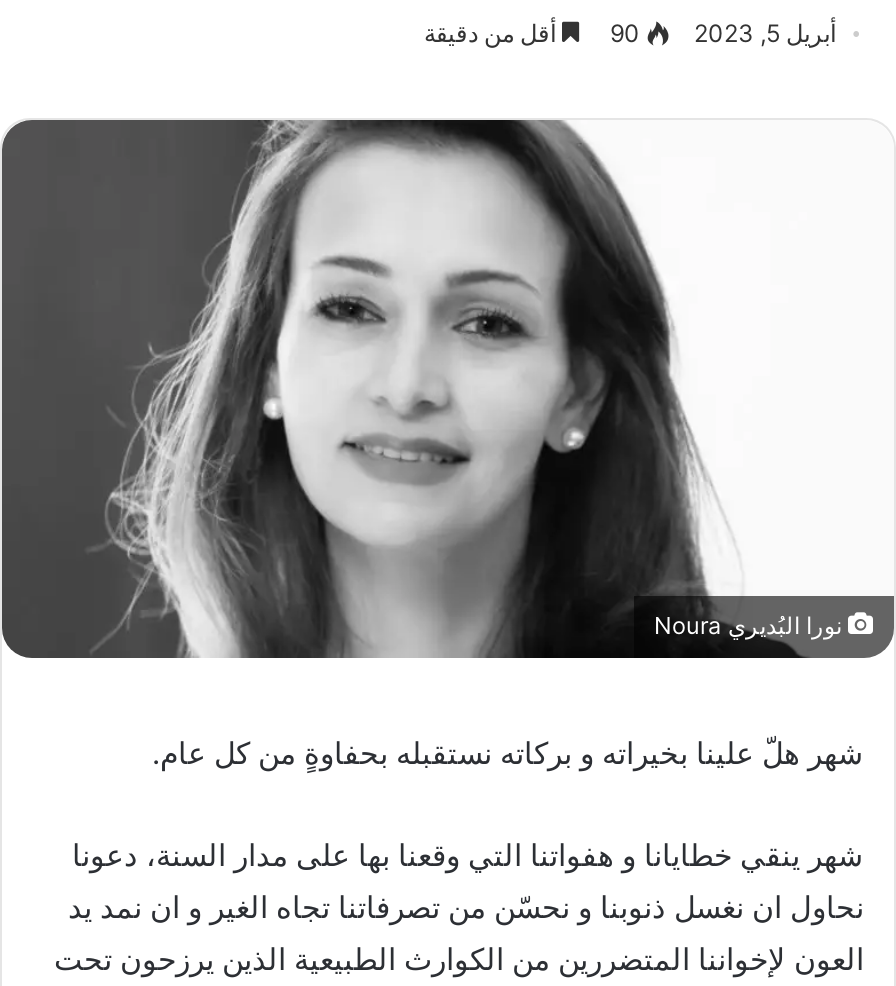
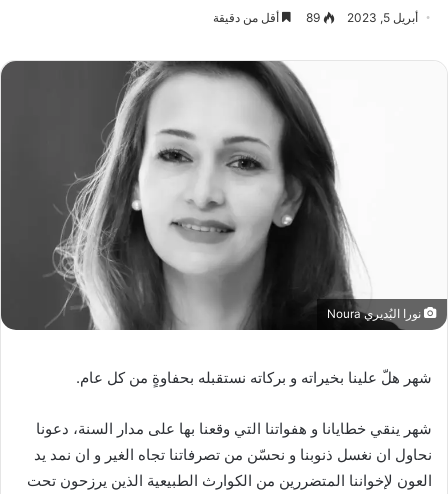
[610,18,640,48] 90 -> [306,10,320,25] 89

